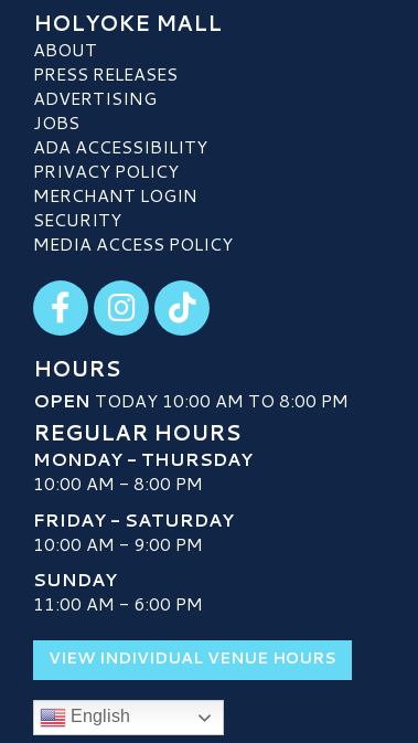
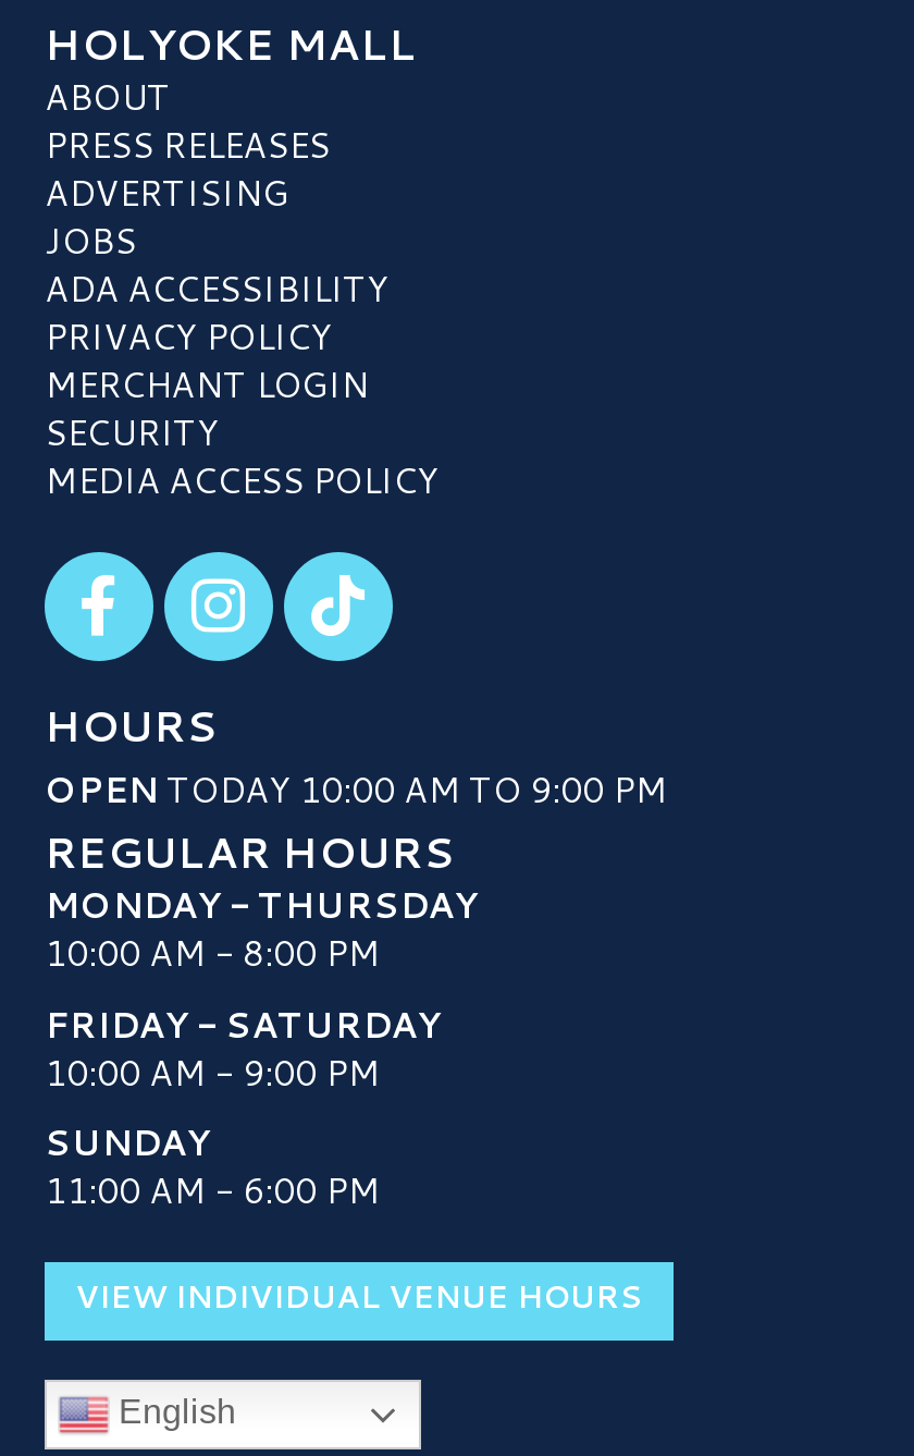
[33,388,349,413] OPEN TODAY 10:00 AM TO 8:00 PM -> [45,764,667,814] OPEN TODAY 10:00 AM TO 9:00 PM

